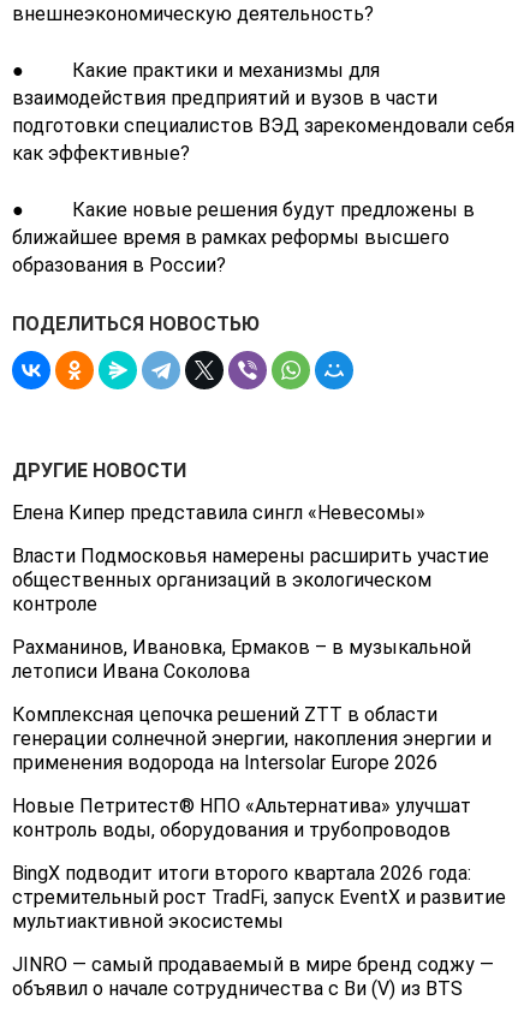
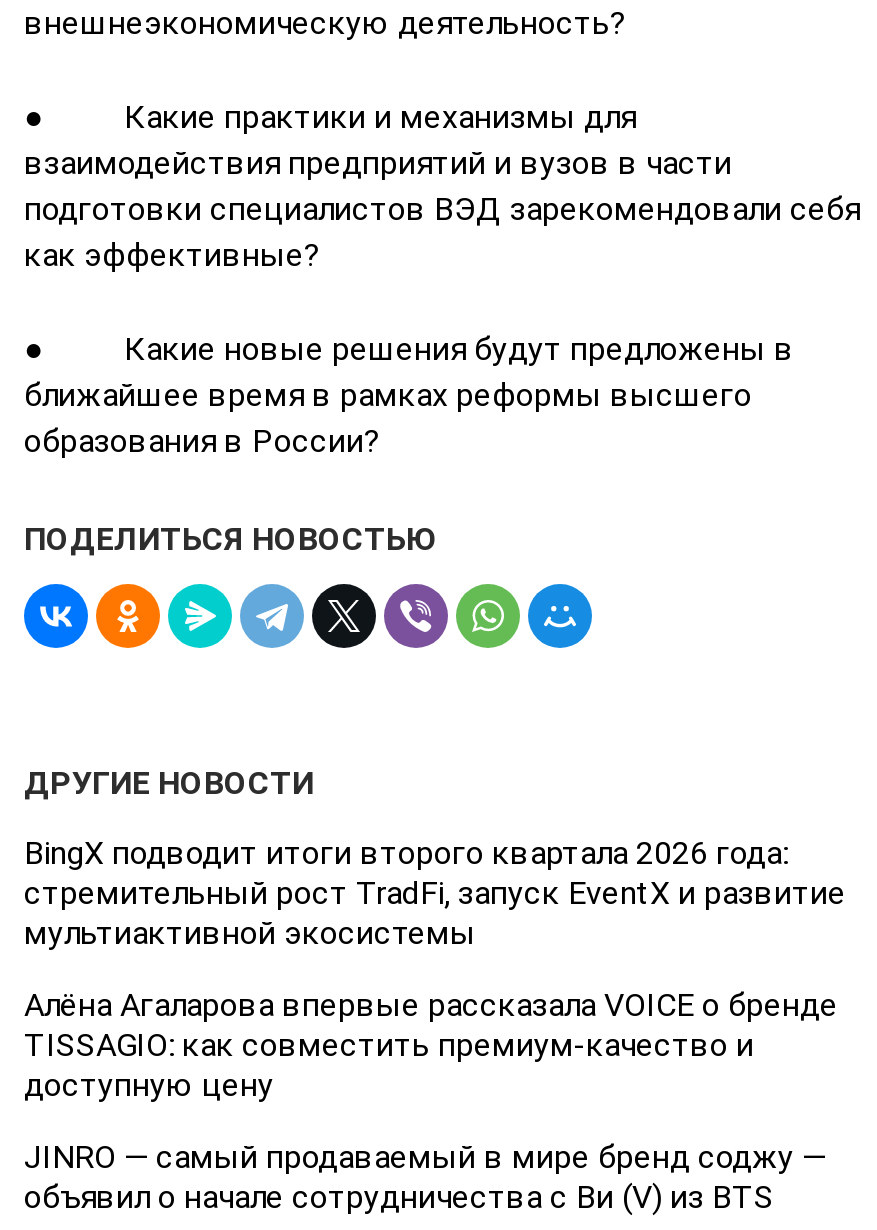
[12,502,492,842] Елена Кипер представила сингл «Невесомы» | Власти Подмосковья намерены расширить участие | общественных организаций в экологическом | контроле | Рахманинов, Ивановка, Ермаков – в музыкальной | летописи Ивана Соколова | Комплексная цепочка решений ZTT в области | генерации солнечной энергии, накопления энергии и | применения водорода на Intersolar Europe 2026 | Новые Петритест® НПО «Альтернатива» улучшат | контроль воды, оборудования и трубопроводов -> none
moved [12,862,506,933] -> [24,835,846,953]: BingX подводит итоги второго квартала 2026 года: | стремительный рост TradFi, запуск EventX и развитие | мультиактивной экосистемы
none -> [24,987,838,1105] Алёна Агаларова впервые рассказала VOICE о бренде | TISSAGIO: как совместить премиум‑качество и | доступную цену

